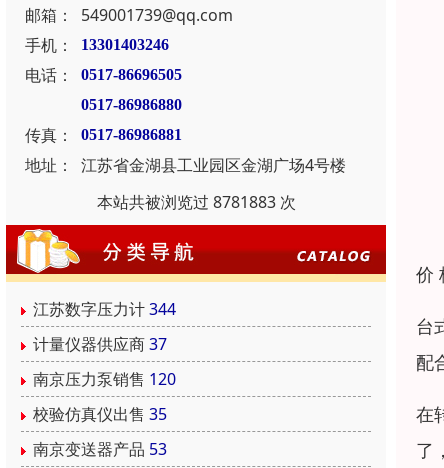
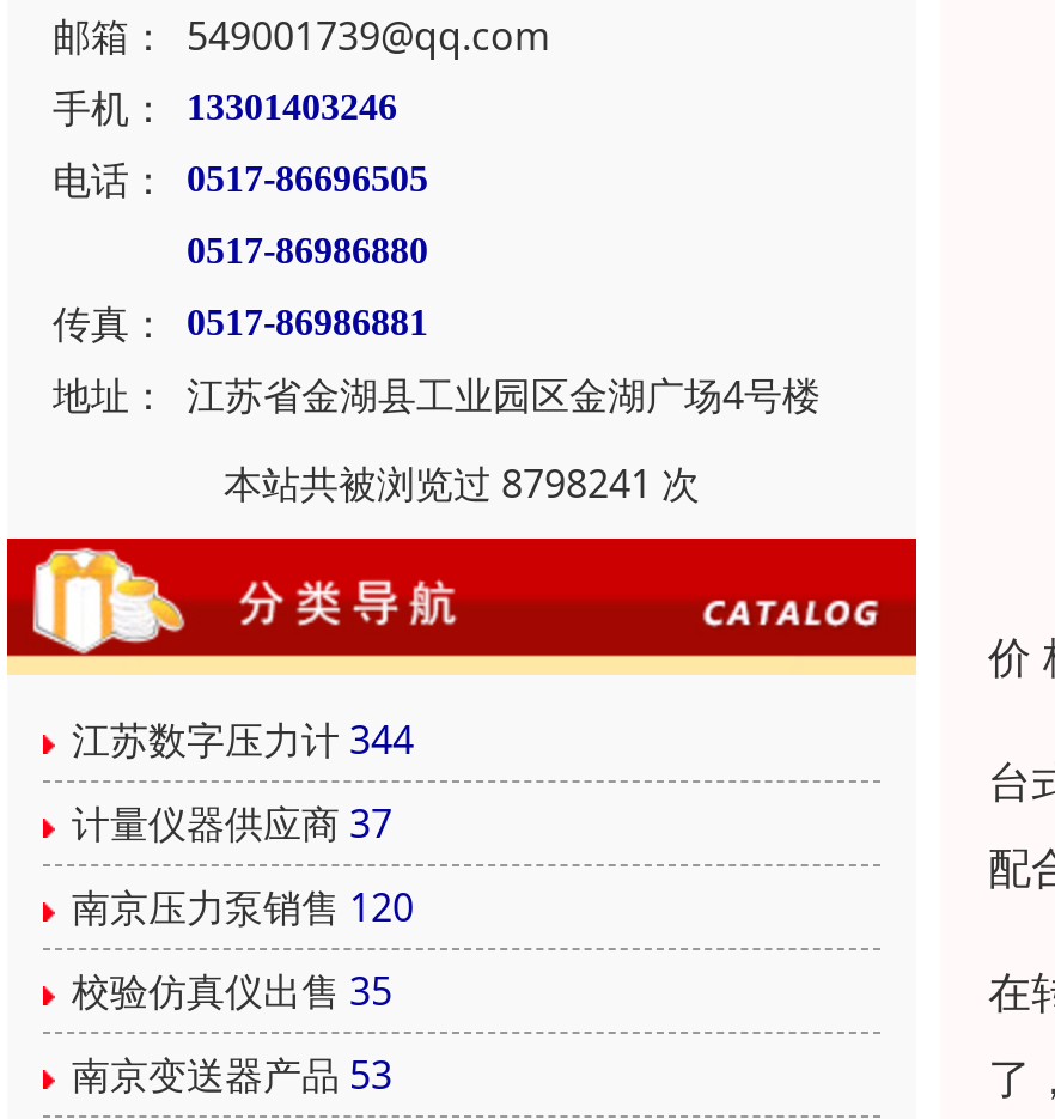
[96,191,295,213] 本站共被浏览过 8781883 次 -> [224,458,700,510] 本站共被浏览过 8798241 次

